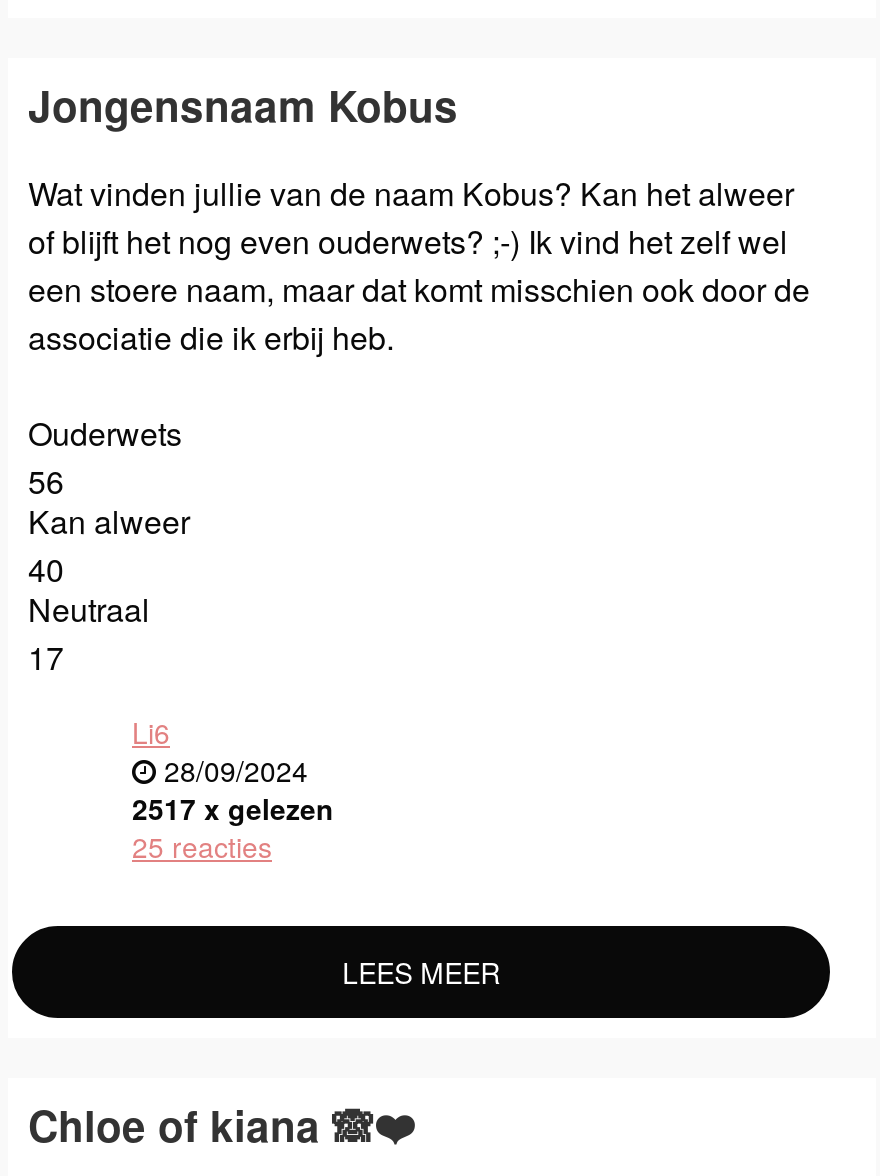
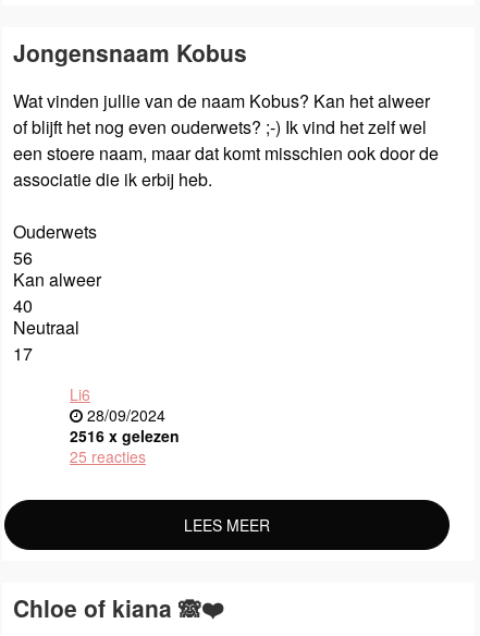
[132,788,334,828] 2517 x gelezen -> [70,425,180,447] 2516 x gelezen

